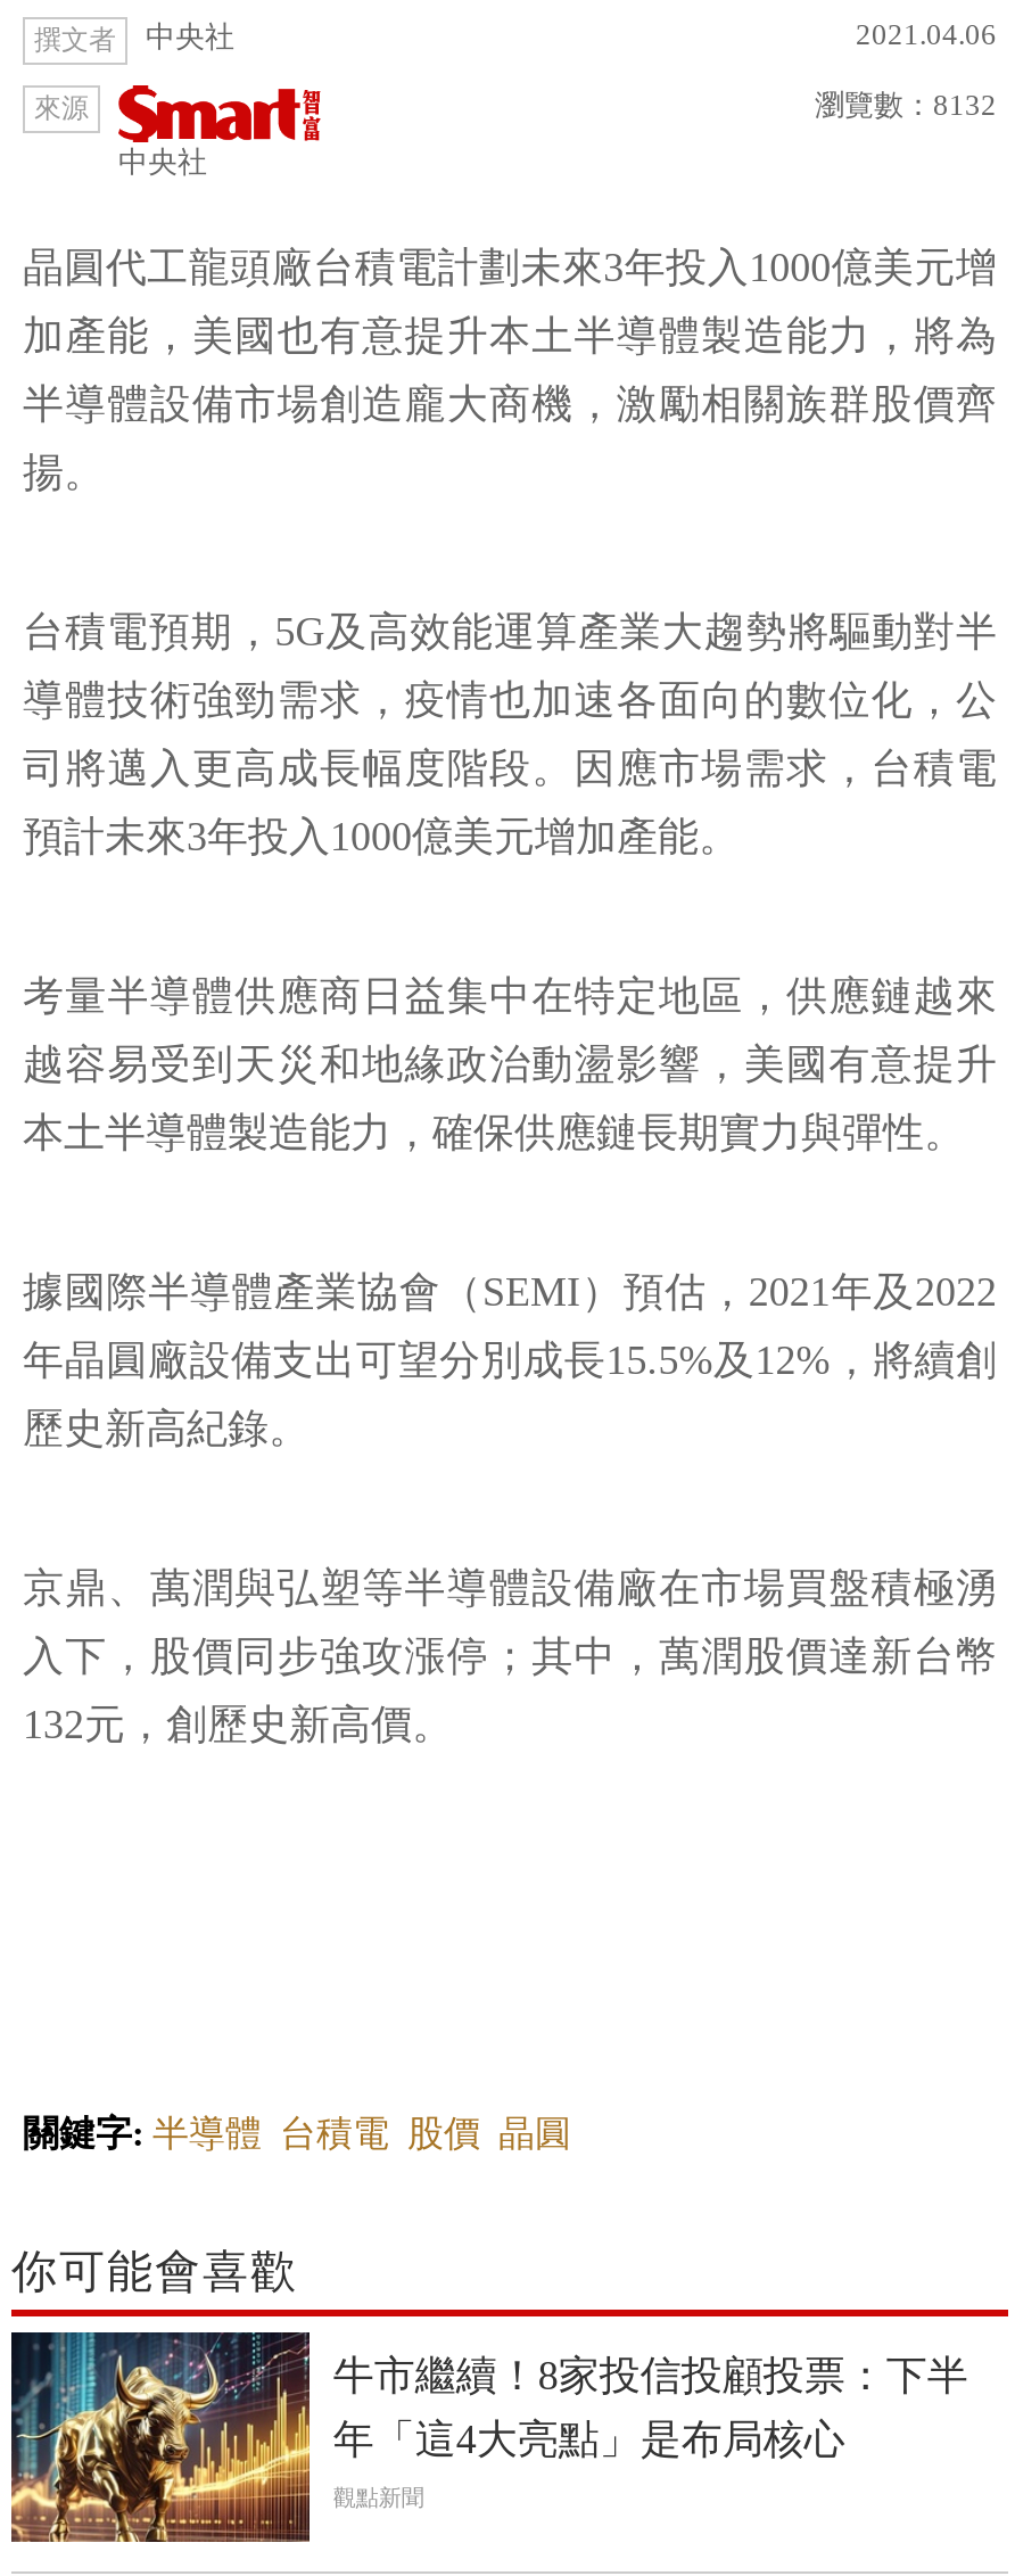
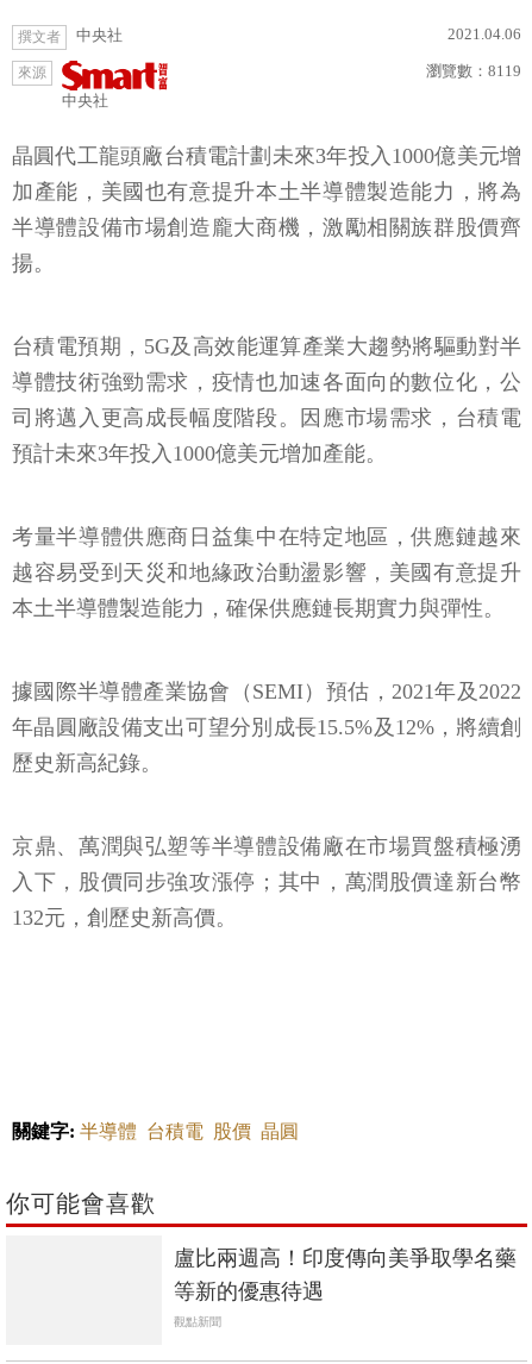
[815,88,997,122] 瀏覽數：8132 -> [426,62,521,80] 瀏覽數：8119
[9,2330,312,2544] [image] -> none
[333,2353,968,2463] 牛市繼續！8家投信投顧投票：下半 | 年「這4大亮點」是布局核心 -> [174,1246,517,1304] 盧比兩週高！印度傳向美爭取學名藥 | 等新的優惠待遇

